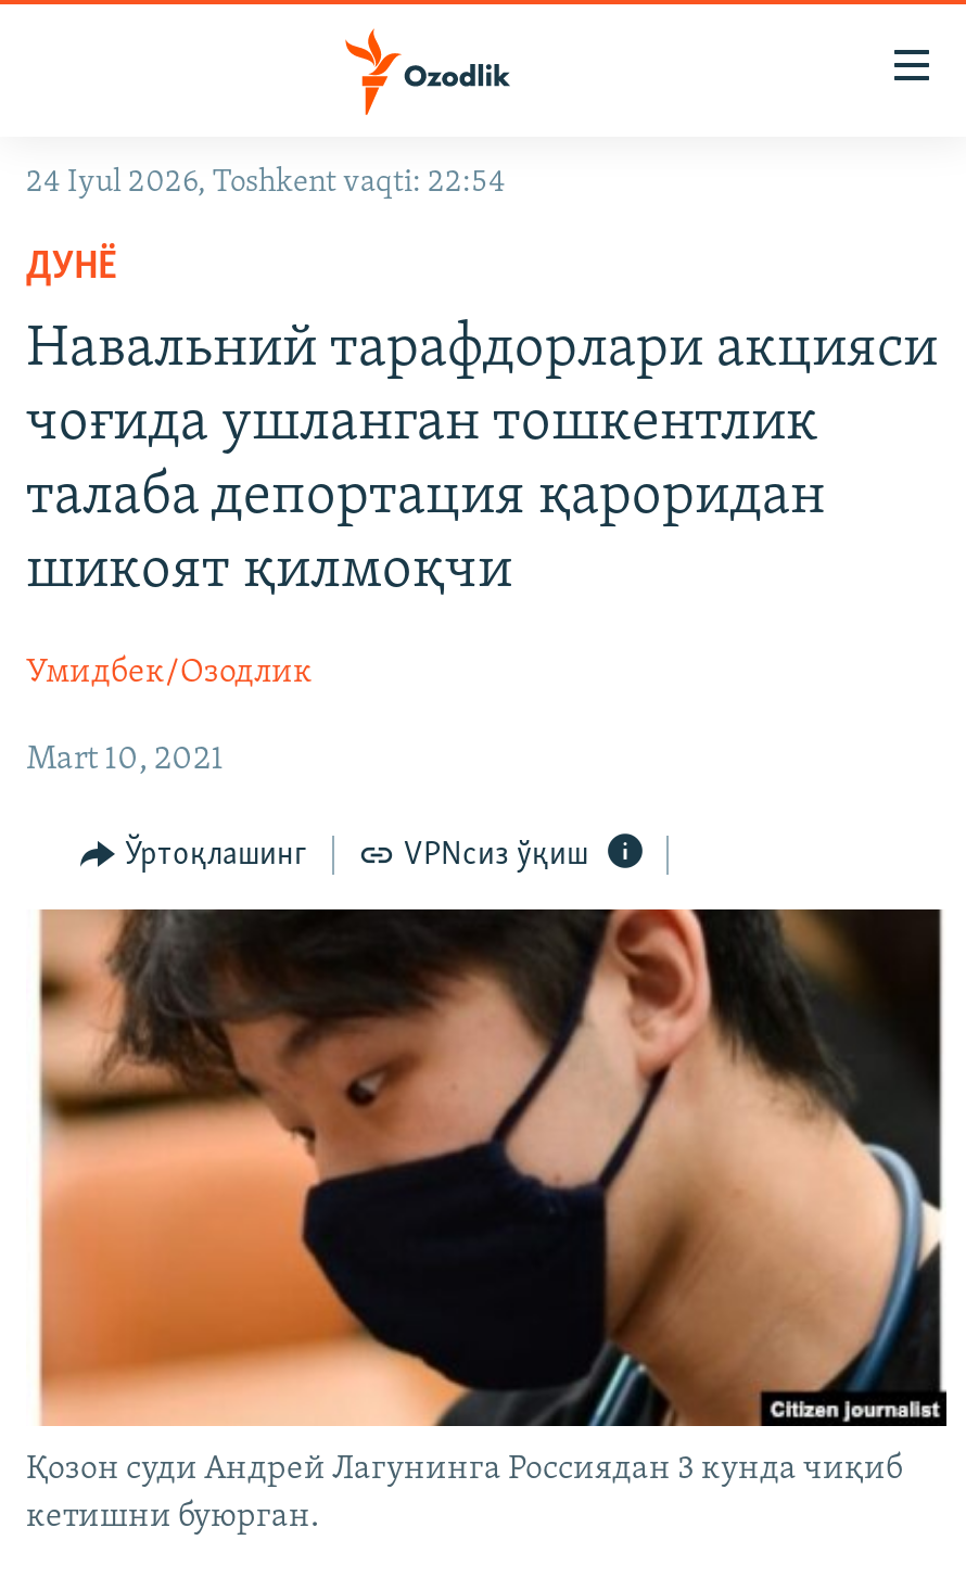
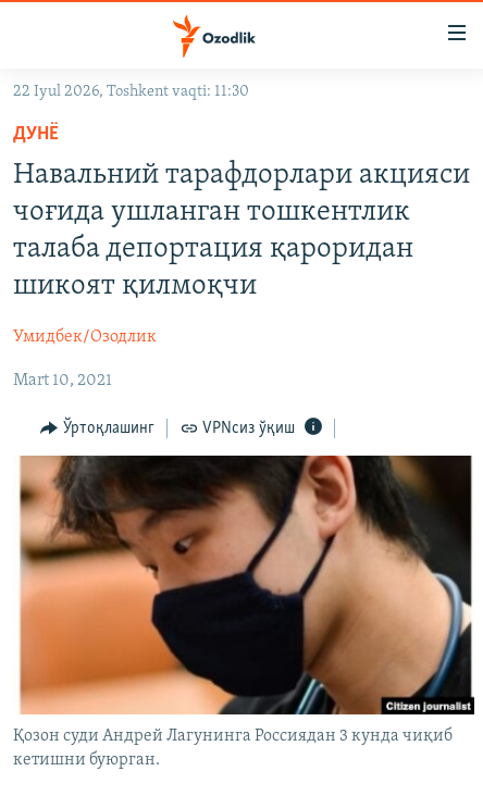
[26,167,506,200] 24 Iyul 2026, Toshkent vaqti: 22:54 -> [13,84,249,100] 22 Iyul 2026, Toshkent vaqti: 11:30

